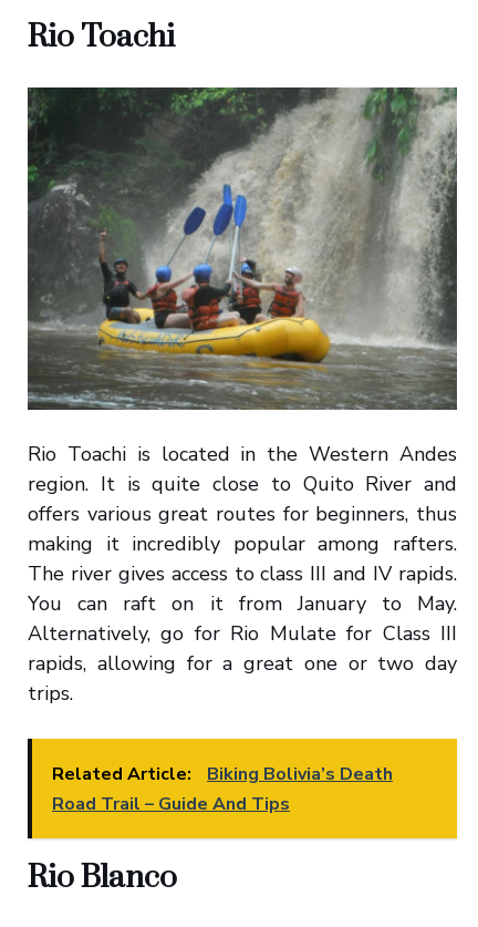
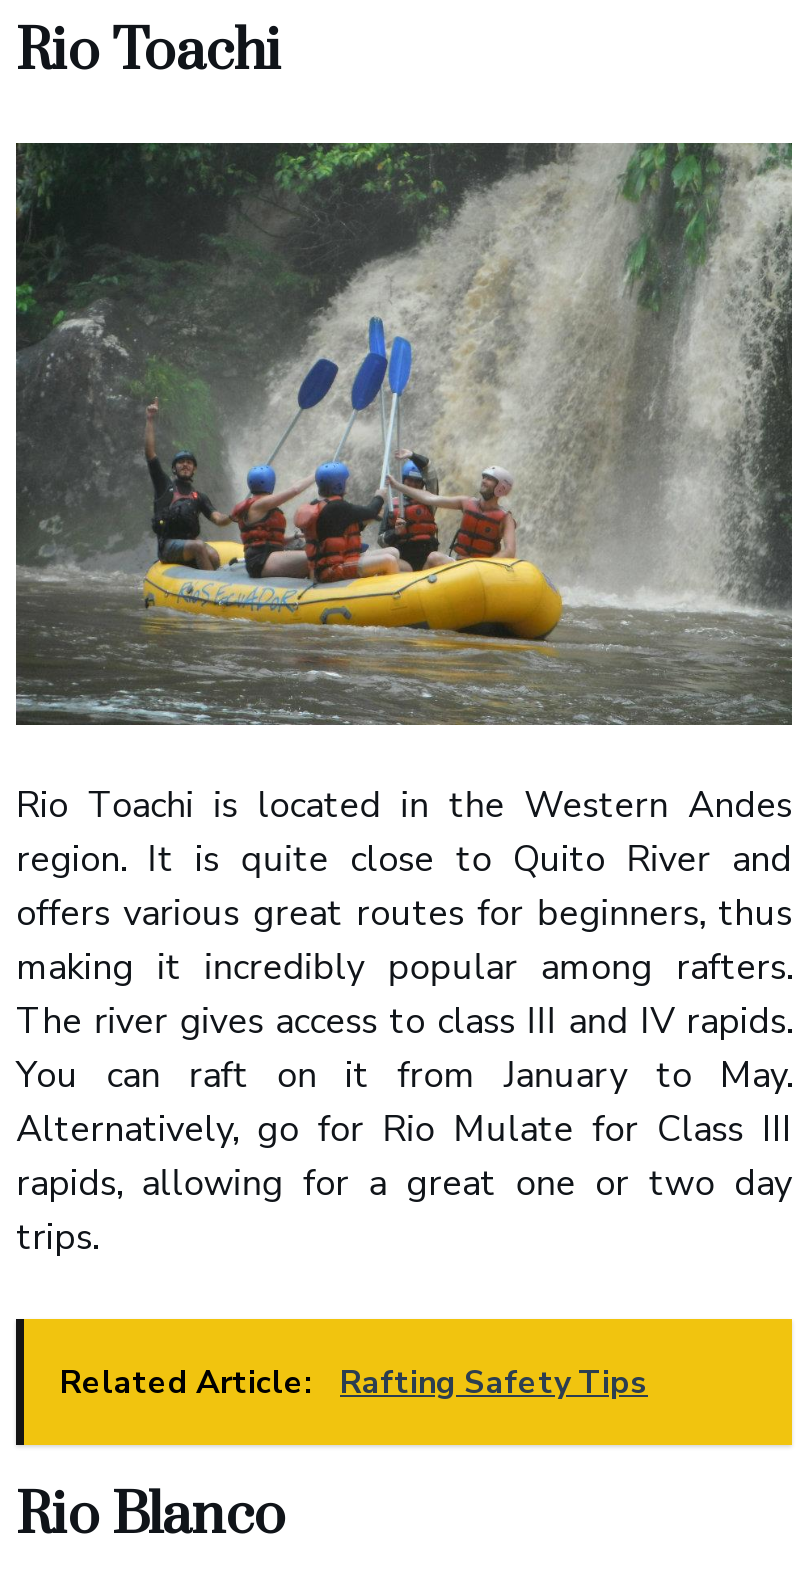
[52,762,393,816] Related Article: Biking Bolivia’s Death | Road Trail – Guide And Tips -> [60,1361,648,1405] Related Article: Rafting Safety Tips

